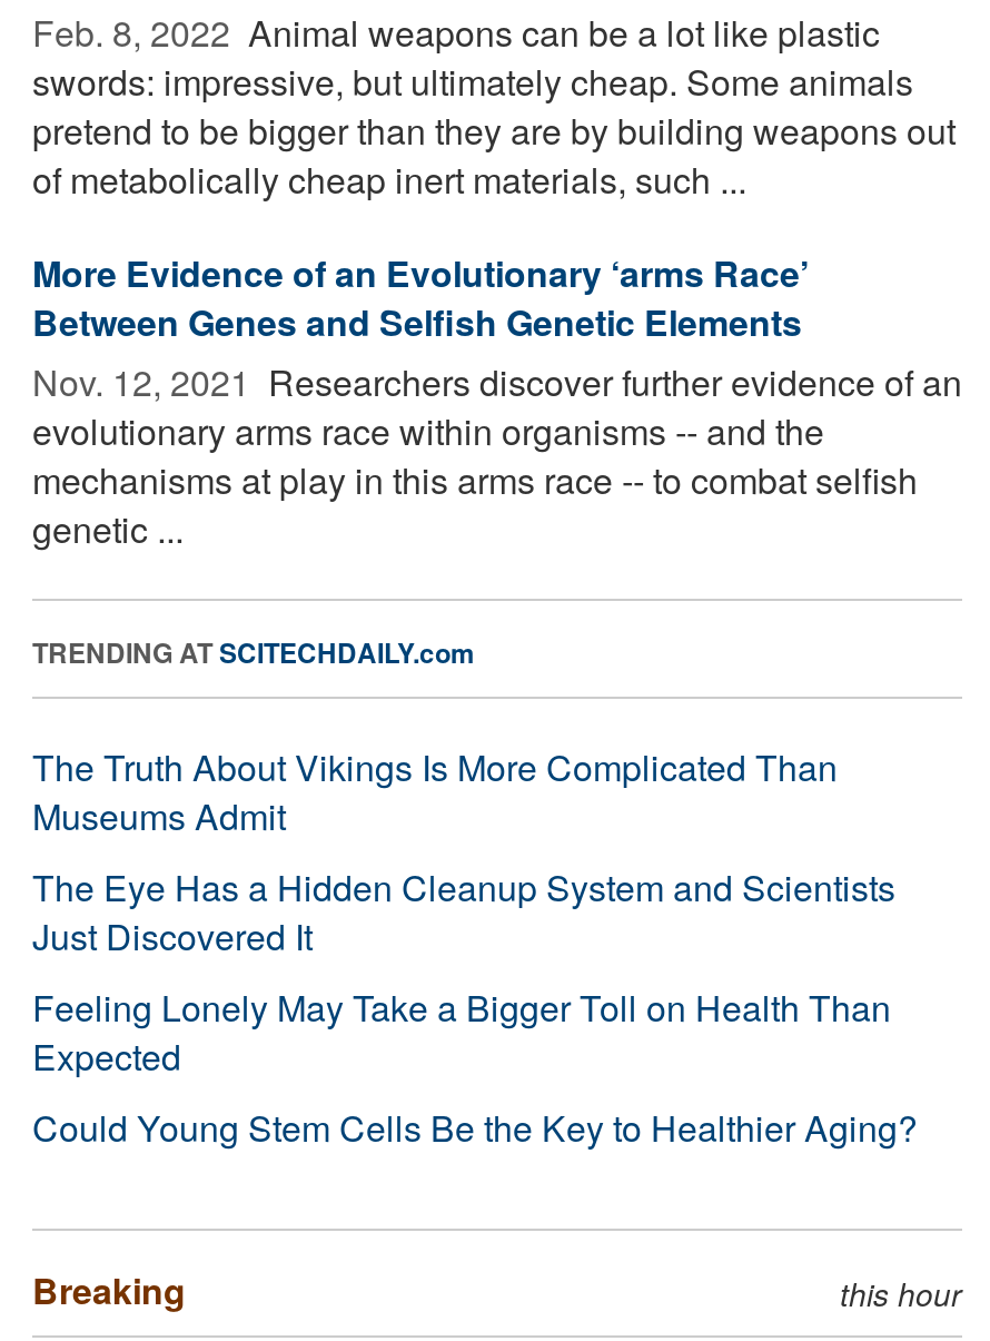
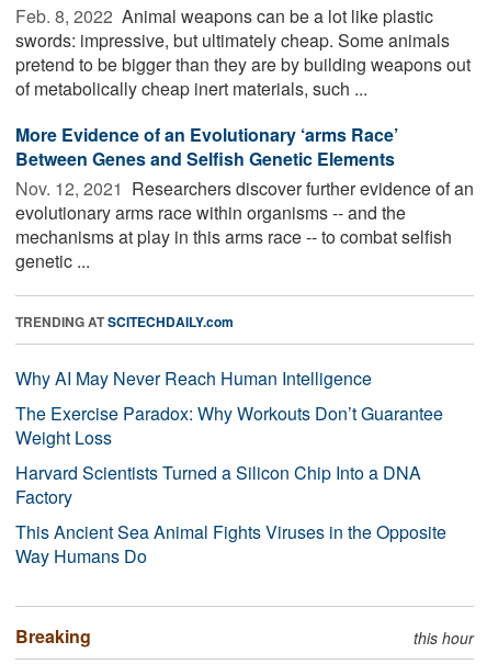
[32,741,918,1152] The Truth About Vikings Is More Complicated Than | Museums Admit | The Eye Has a Hidden Cleanup System and Scientists | Just Discovered It | Feeling Lonely May Take a Bigger Toll on Health Than | Expected | Could Young Stem Cells Be the Key to Healthier Aging? -> [15,365,446,568] Why AI May Never Reach Human Intelligence | The Exercise Paradox: Why Workouts Don’t Guarantee | Weight Loss | Harvard Scientists Turned a Silicon Chip Into a DNA | Factory | This Ancient Sea Animal Fights Viruses in the Opposite | Way Humans Do

